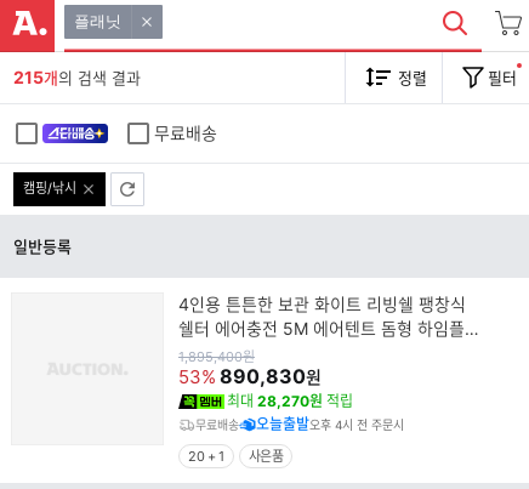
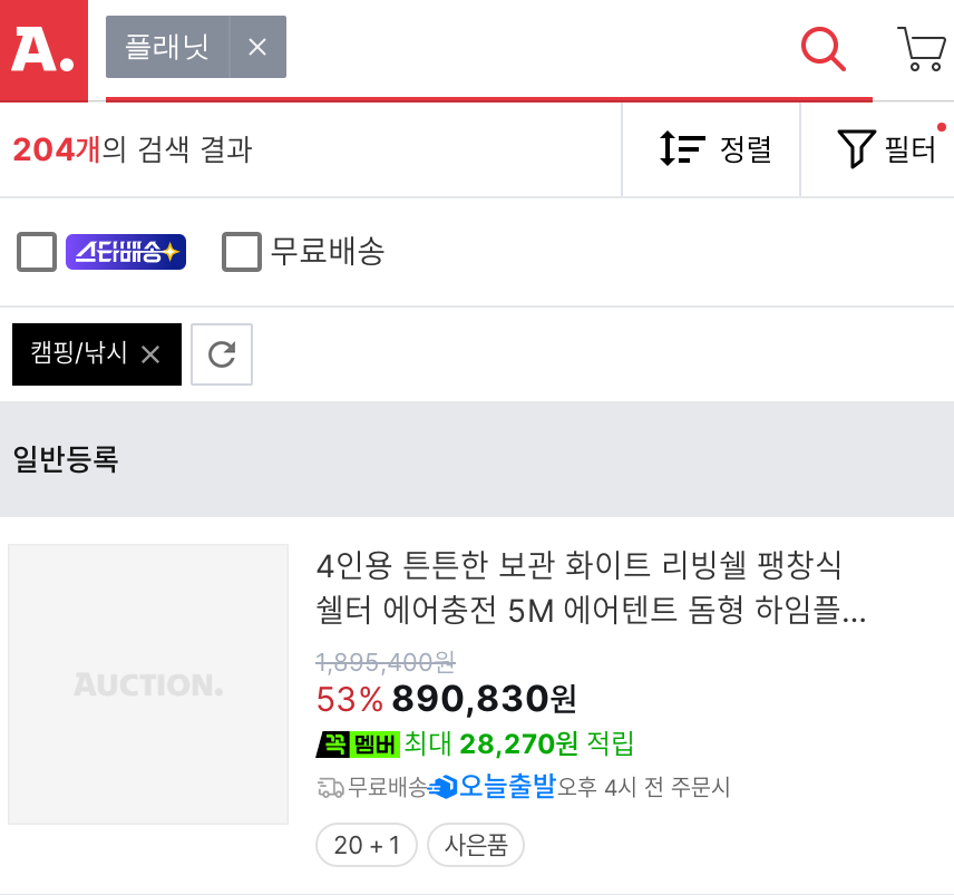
[13,67,141,87] 215개의 검색 결과 -> [12,129,253,167] 204개의 검색 결과

